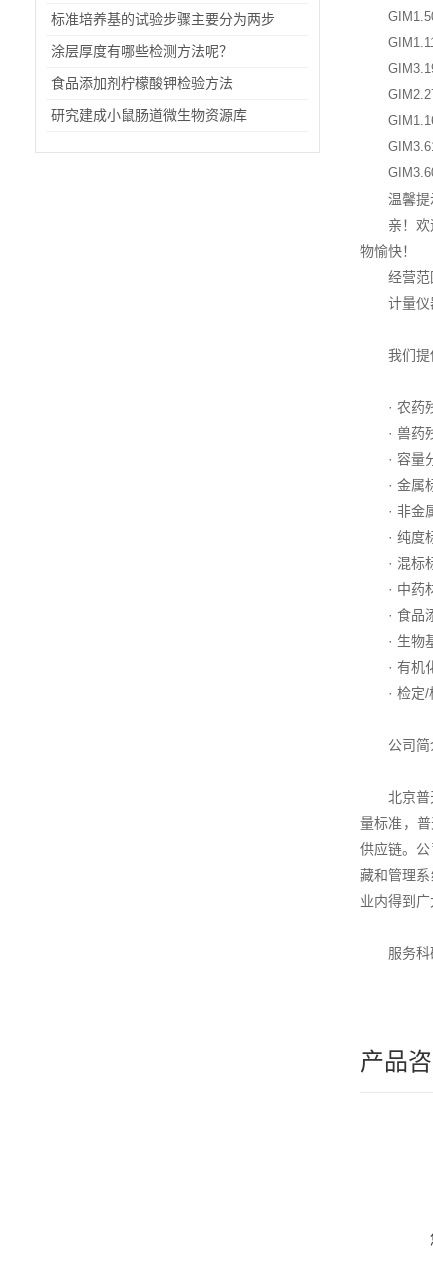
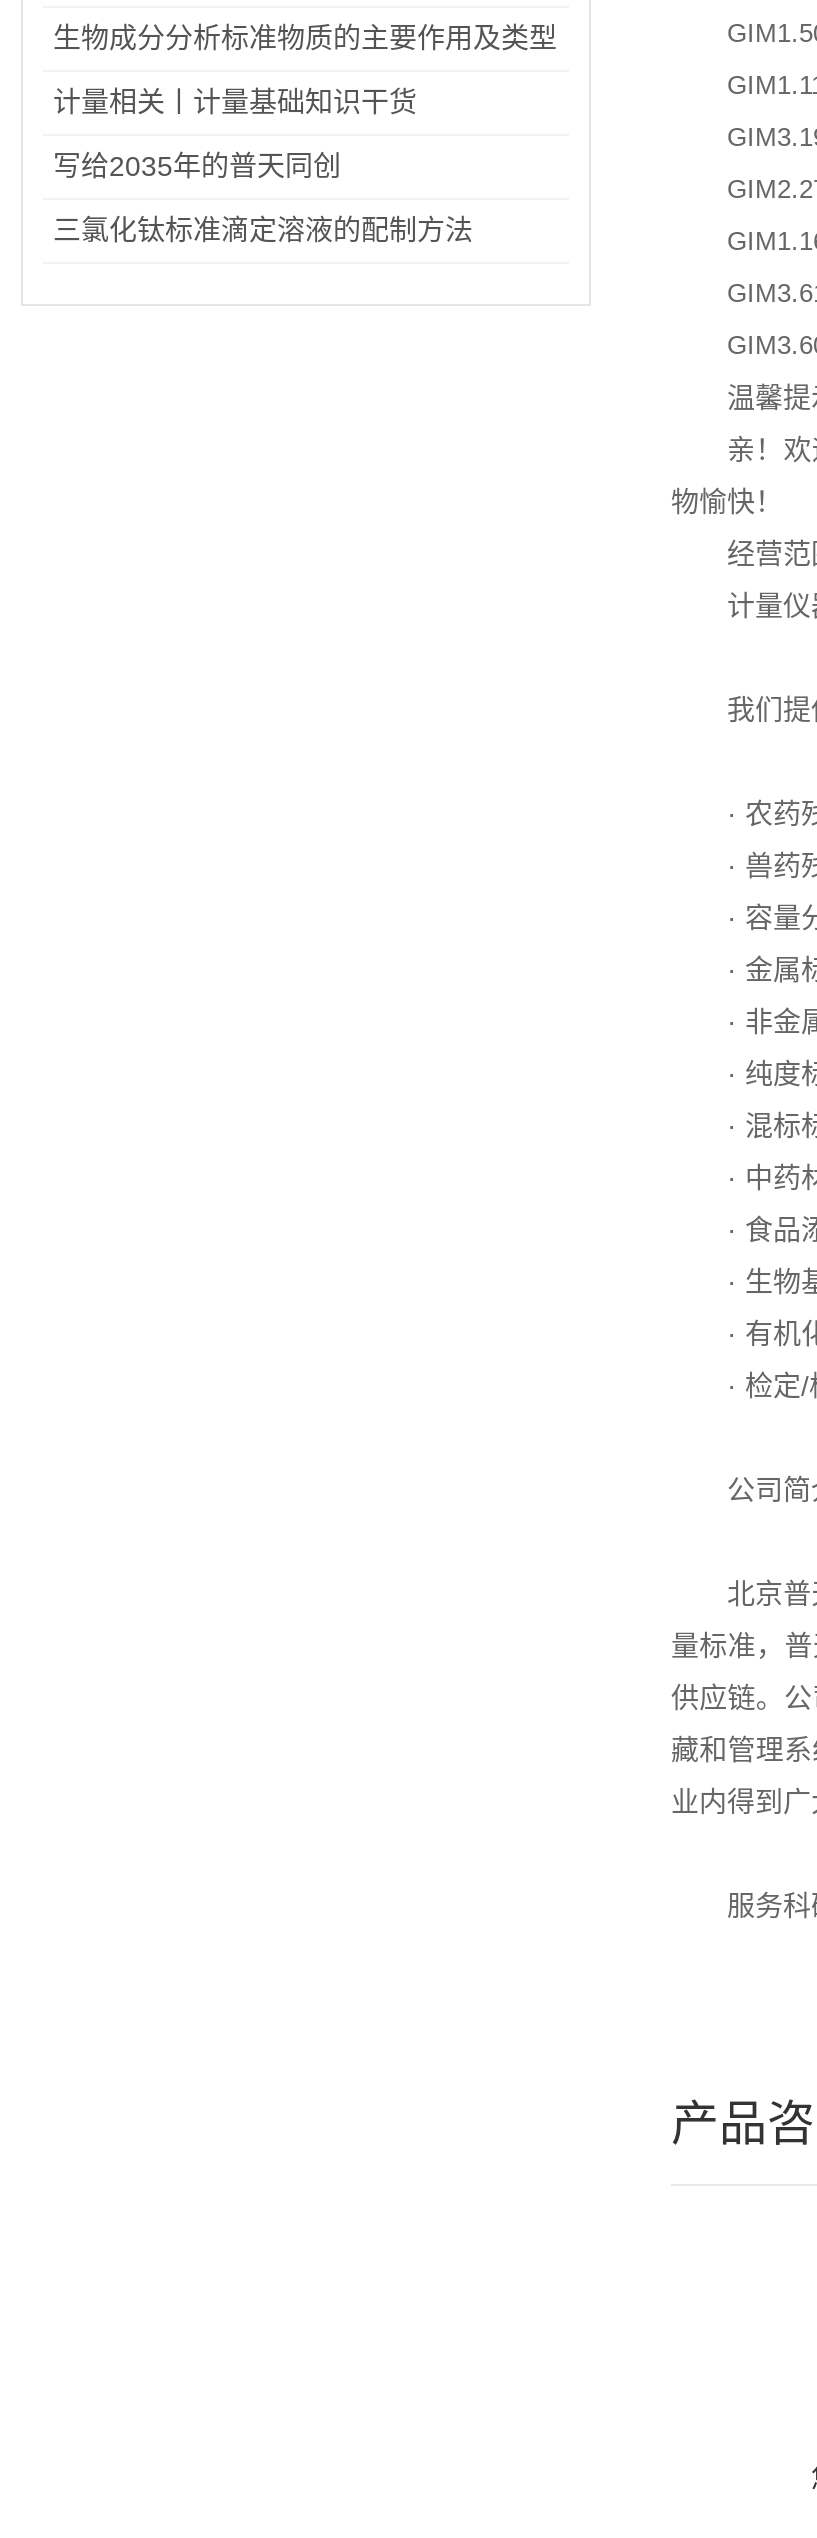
[51,11,275,27] 标准培养基的试验步骤主要分为两步 -> [53,22,557,54] 生物成分分析标准物质的主要作用及类型
[51,43,233,59] 涂层厚度有哪些检测方法呢？ -> [53,86,417,118] 计量相关丨计量基础知识干货
[51,75,233,91] 食品添加剂柠檬酸钾检验方法 -> [53,150,341,182] 写给2035年的普天同创
[51,107,247,123] 研究建成小鼠肠道微生物资源库 -> [53,214,473,246] 三氯化钛标准滴定溶液的配制方法

